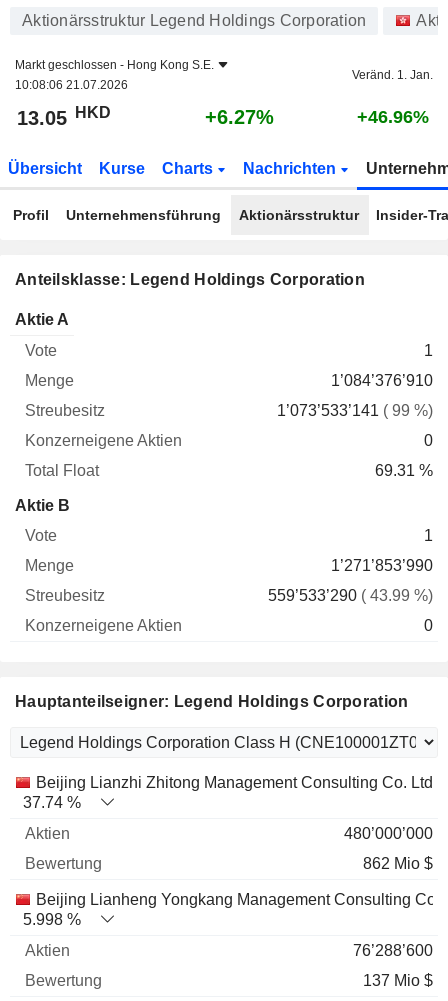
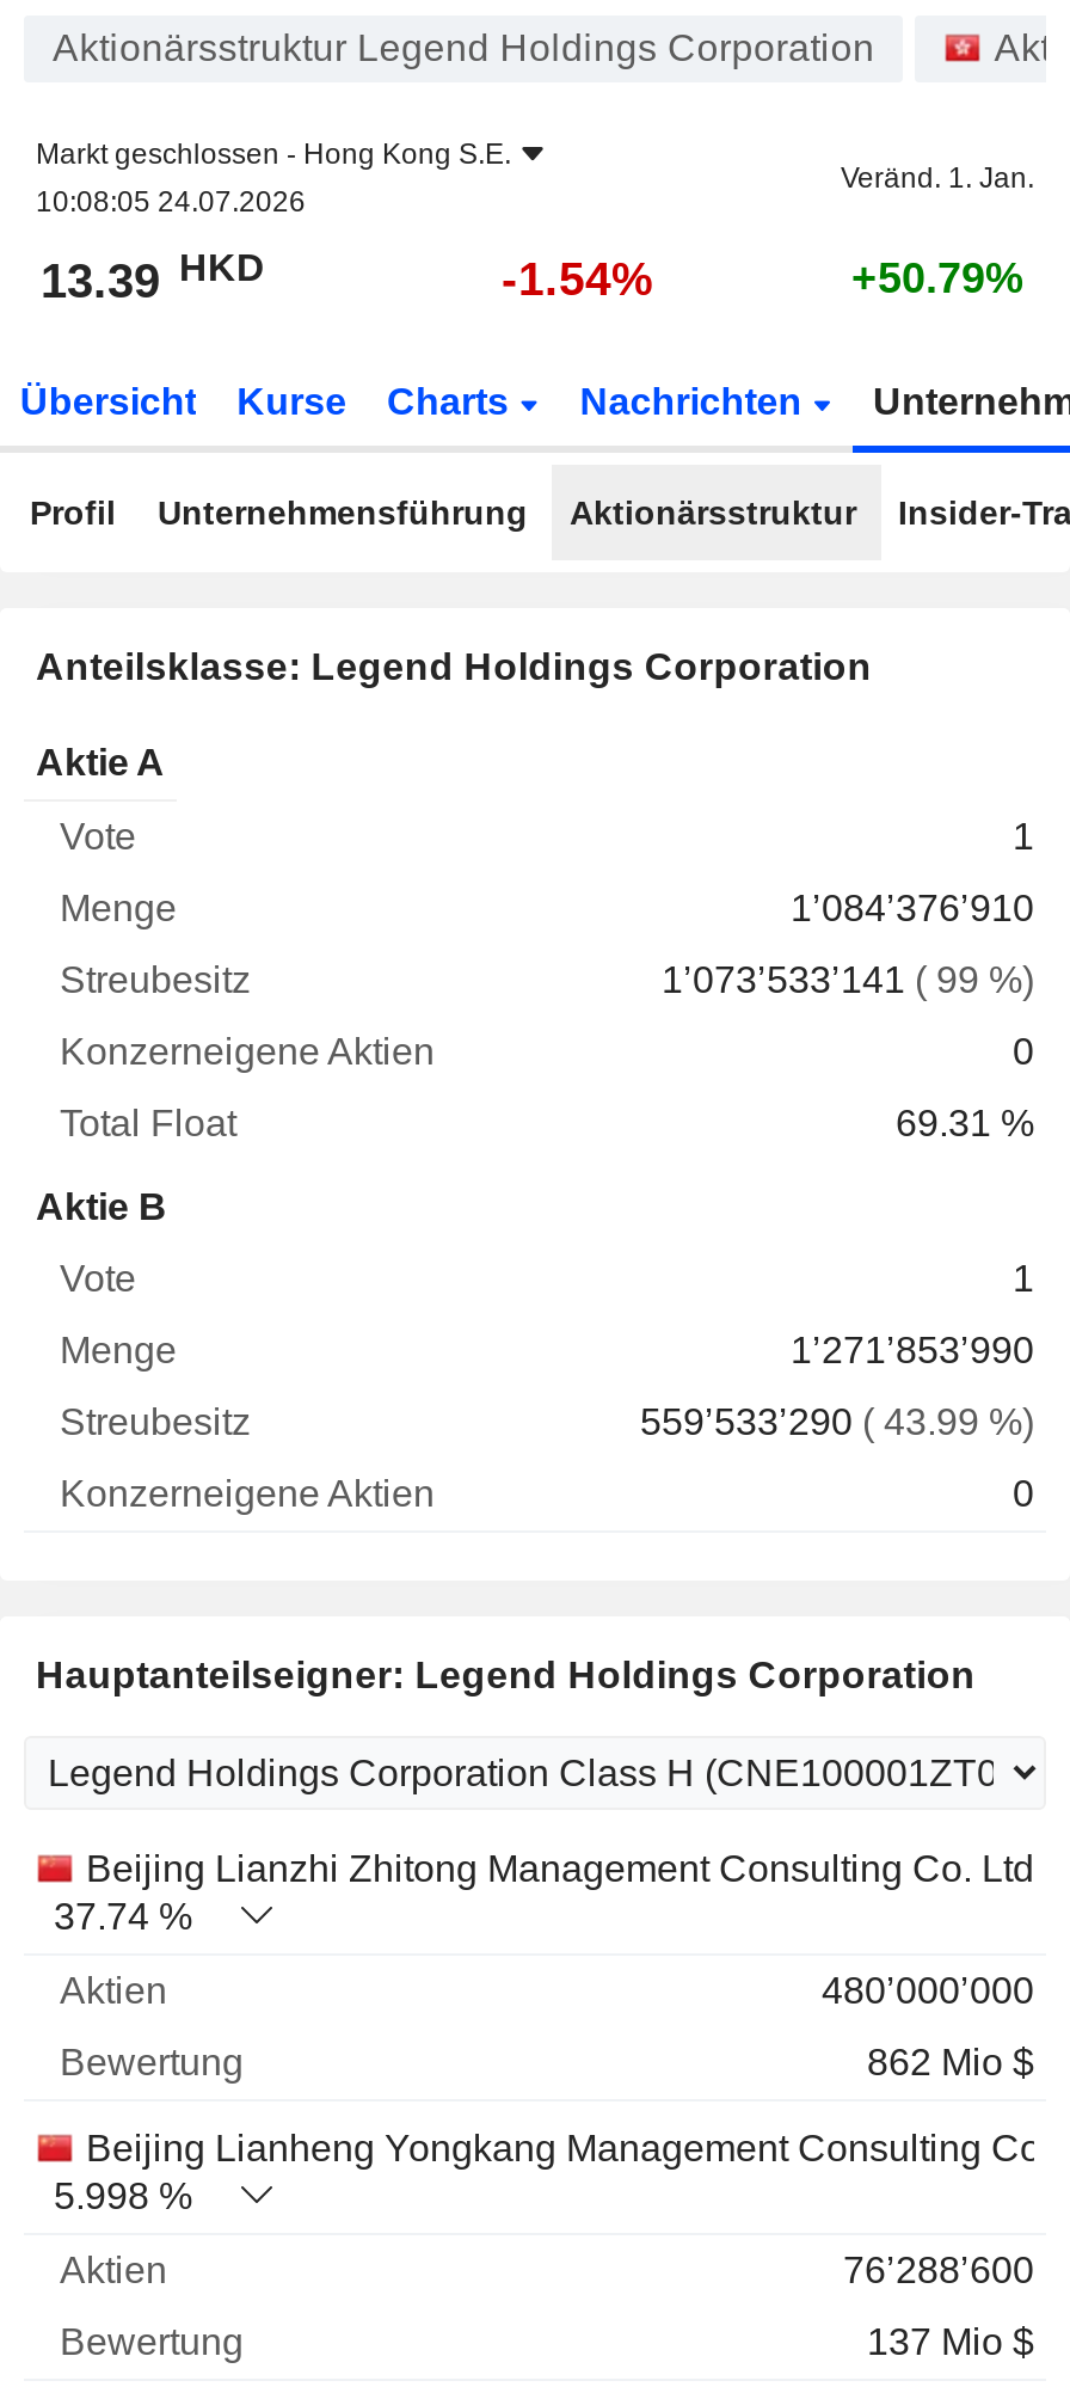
[15,78,128,92] 10:08:06 21.07.2026 -> [36,185,306,219] 10:08:05 24.07.2026
[17,103,111,129] 13.05 HKD -> [41,246,265,307] 13.39 HKD
[205,106,274,128] +6.27% -> [502,252,654,305] -1.54%
[356,107,428,127] +46.96% -> [851,254,1023,302] +50.79%

